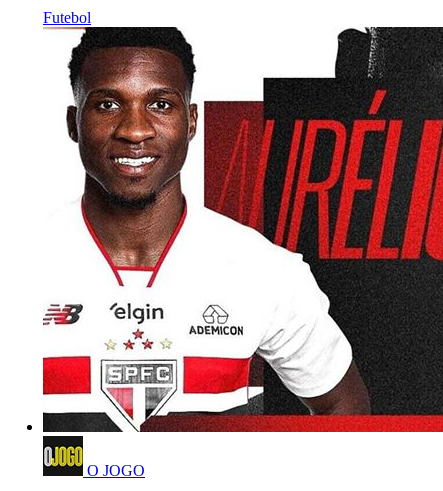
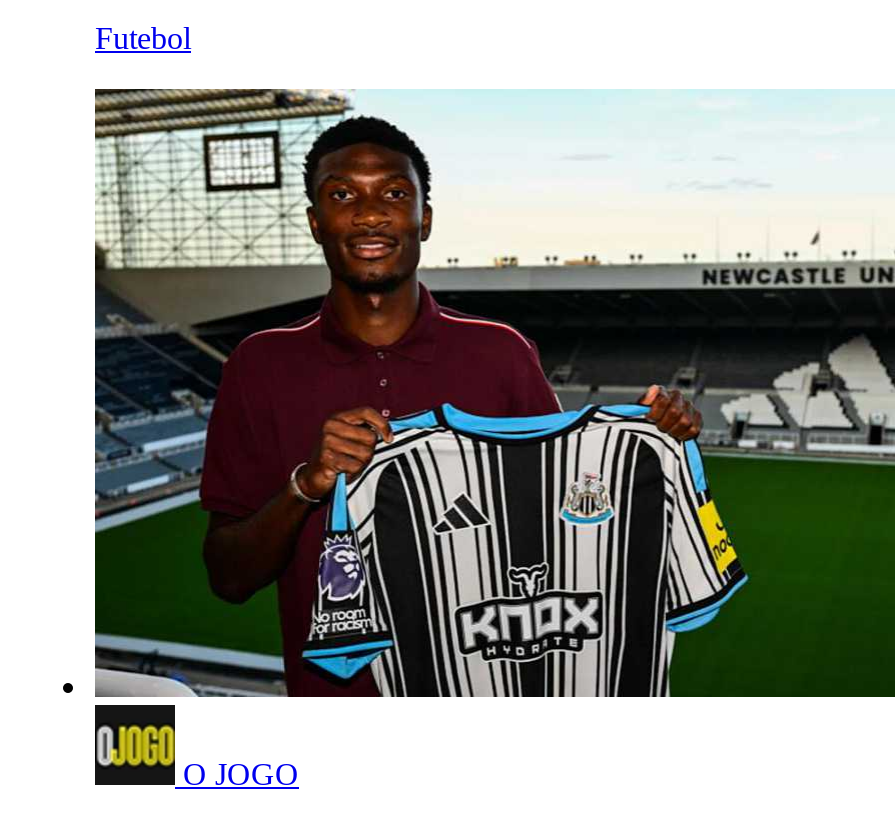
[42,26,440,433] [image] -> [93,58,889,706] [image]

